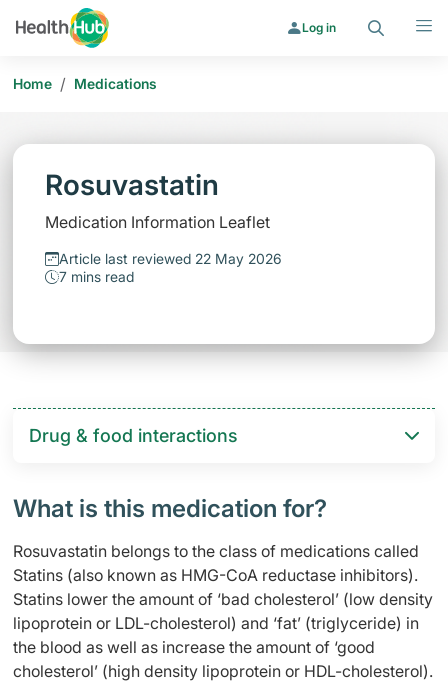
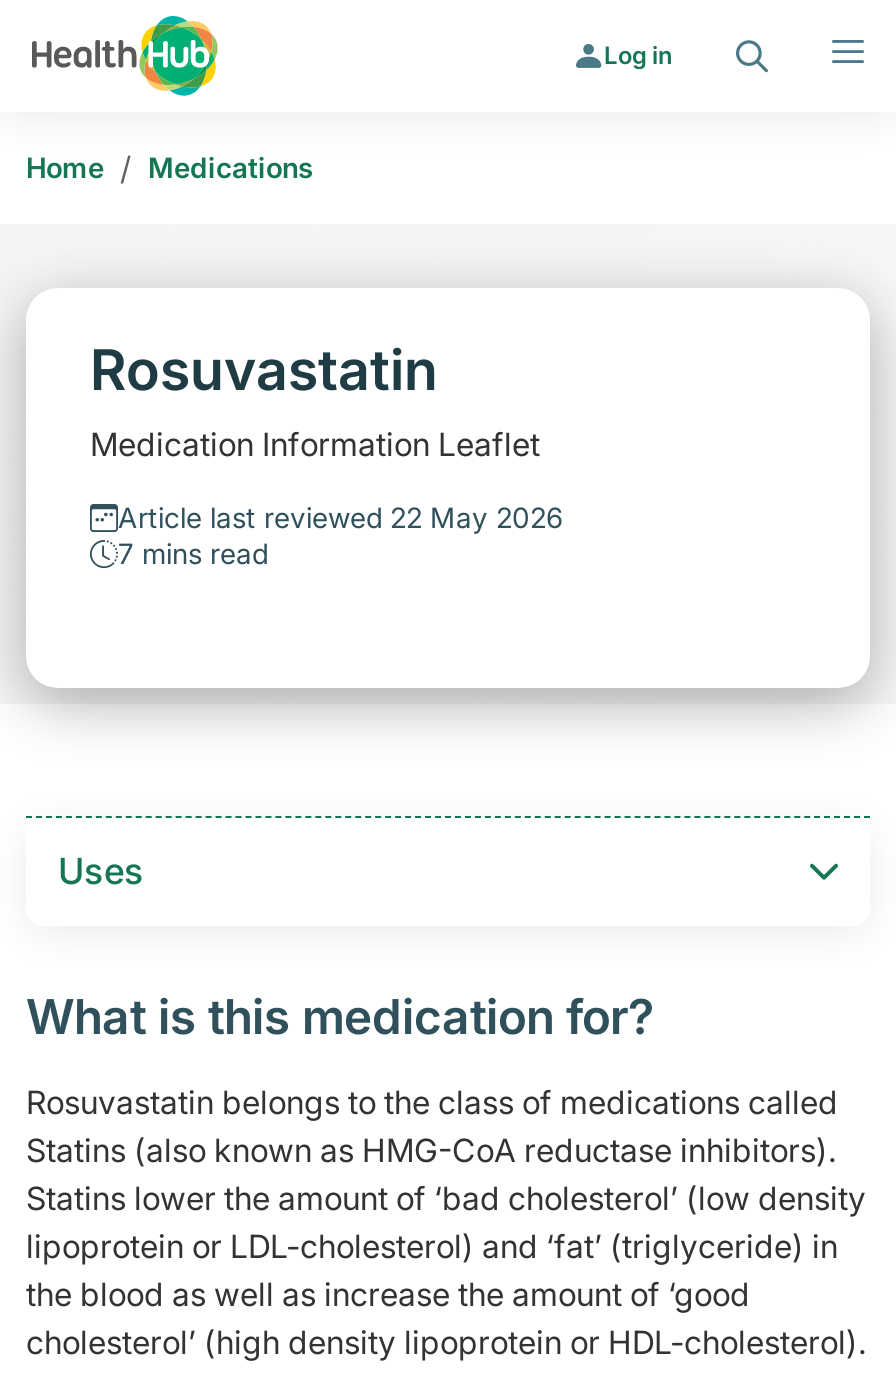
[29,425,238,446] Drug & food interactions -> [58,850,144,892] Uses

